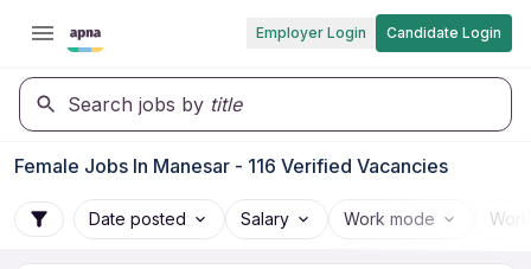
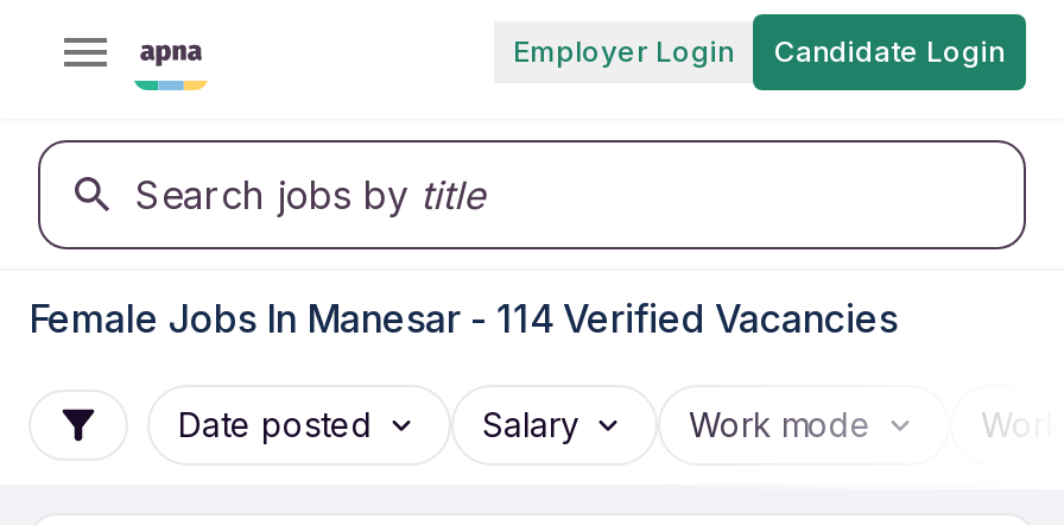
[14,154,448,178] Female Jobs In Manesar - 116 Verified Vacancies -> [28,295,898,342] Female Jobs In Manesar - 114 Verified Vacancies

